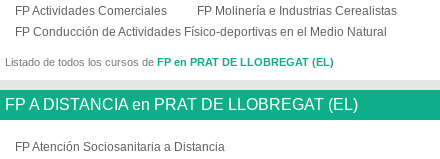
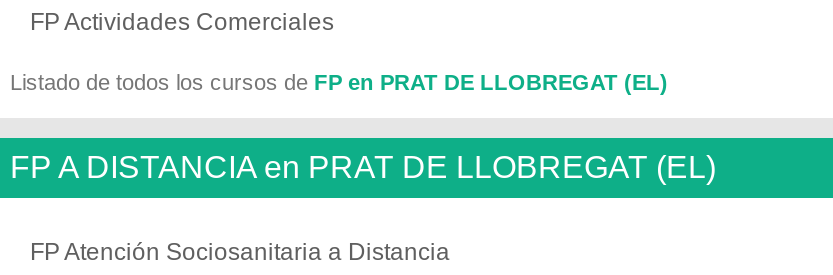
[15,4,397,39] FP Molinería e Industrias Cerealistas | FP Conducción de Actividades Físico-deportivas en el Medio Natural -> none

